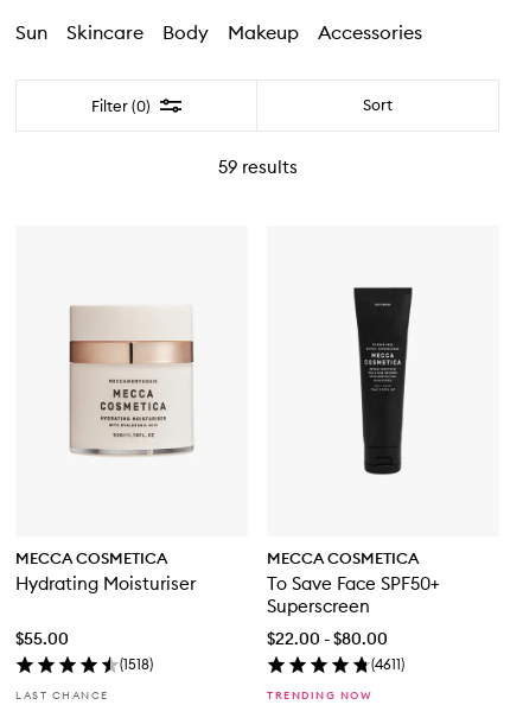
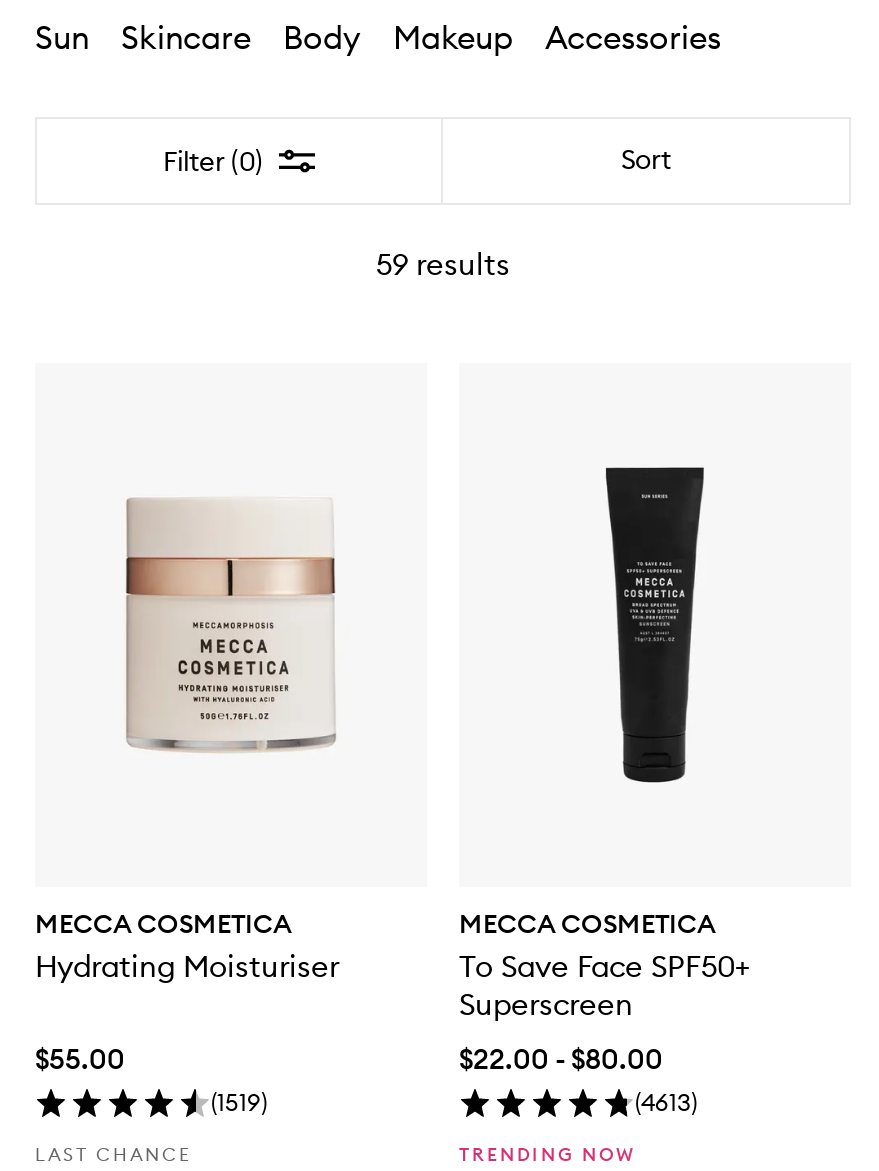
[120,655,153,672] (1518) -> [211,1086,267,1116] (1519)
[371,655,404,672] (4611) -> [635,1086,697,1116] (4613)

